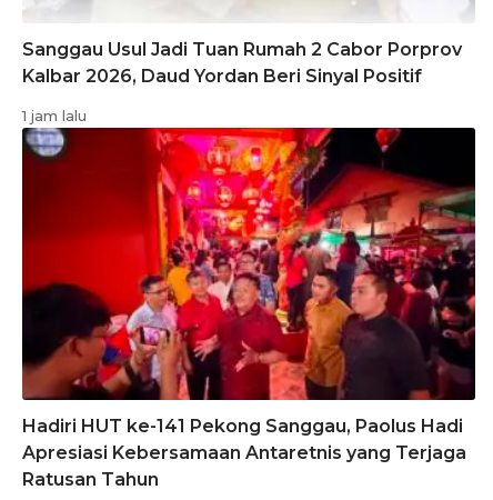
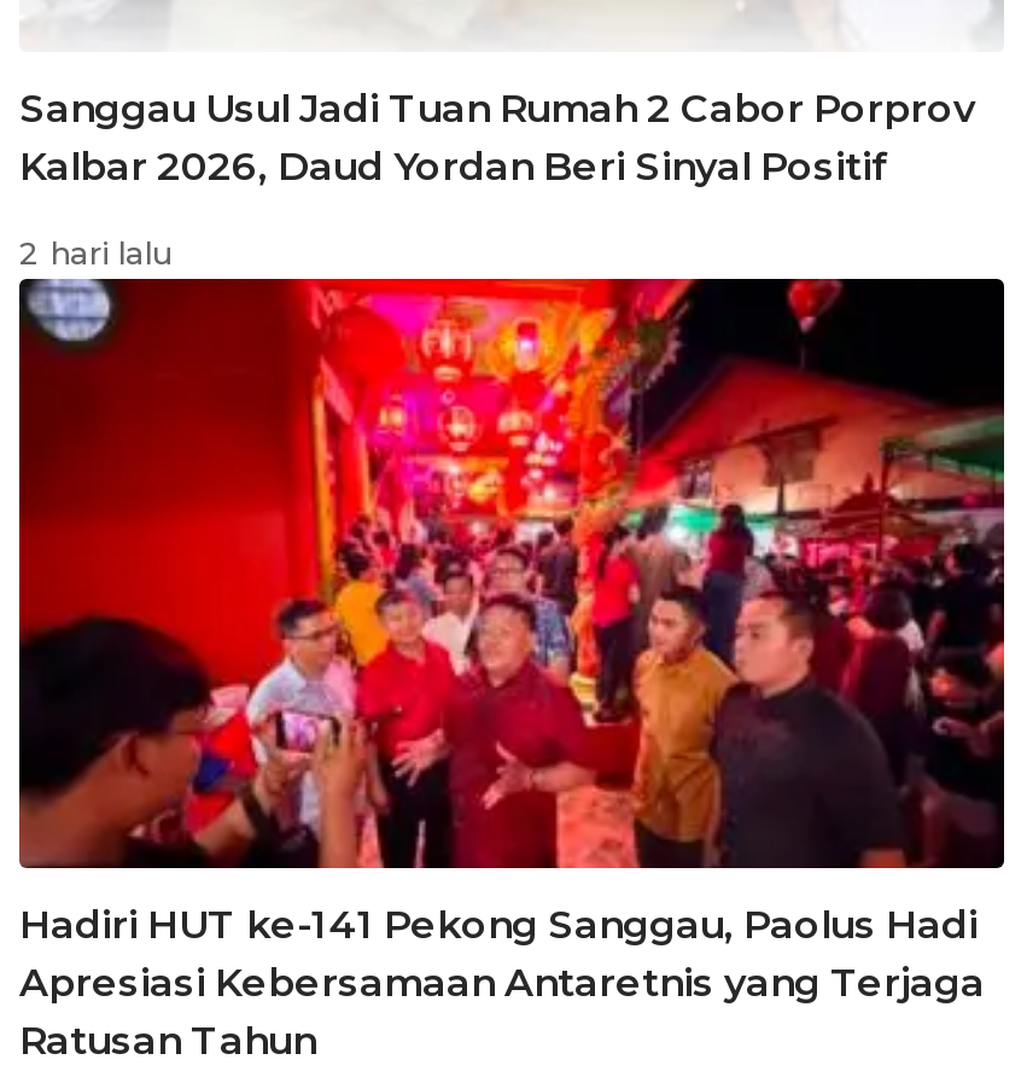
[22,107,87,124] 1 jam lalu -> [19,232,171,270] 2 hari lalu

